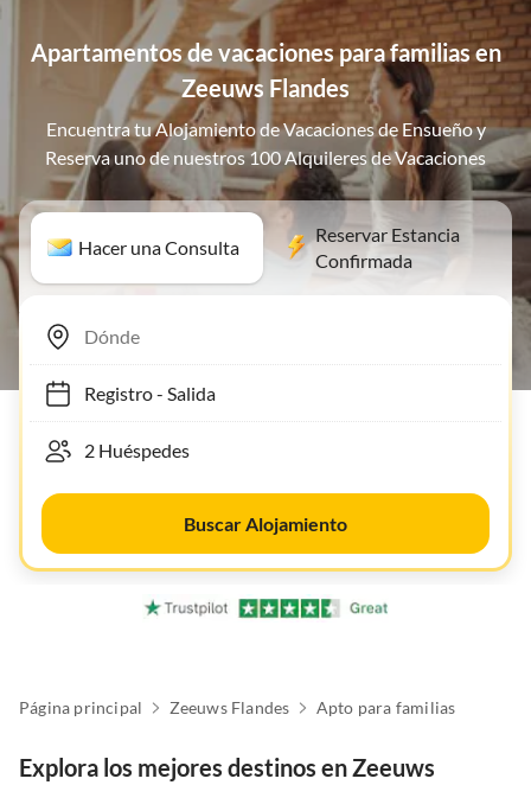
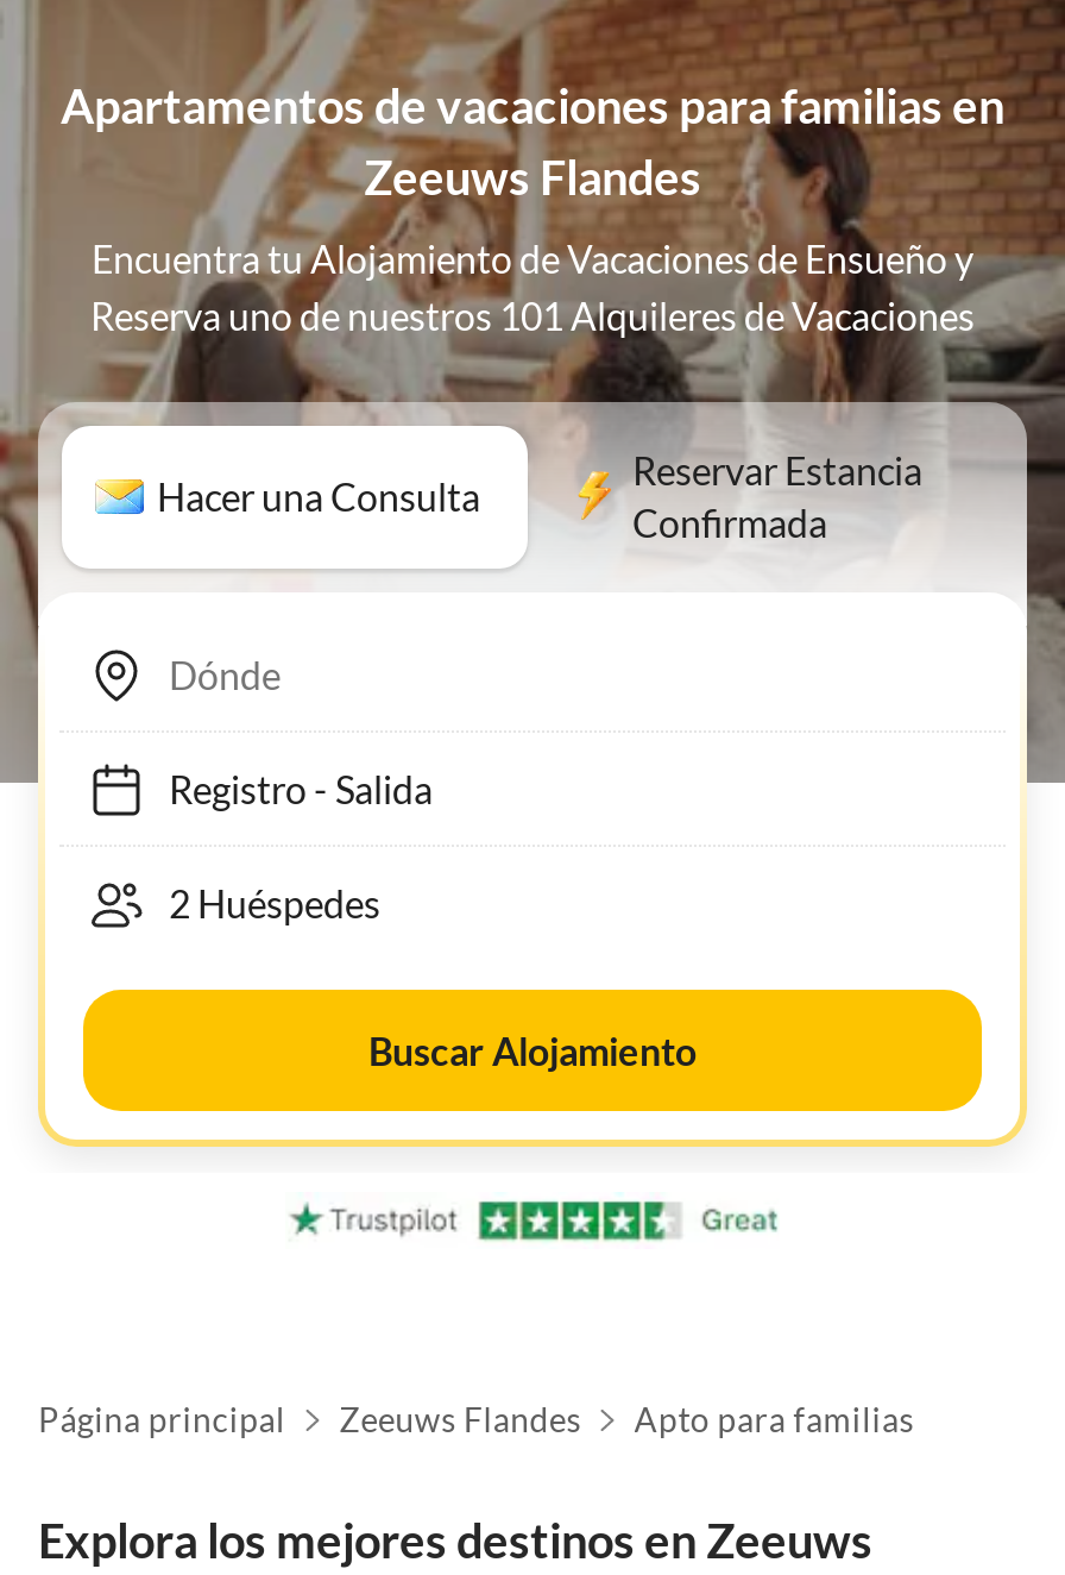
[45,146,486,168] Reserva uno de nuestros 100 Alquileres de Vacaciones -> [90,293,975,338] Reserva uno de nuestros 101 Alquileres de Vacaciones

